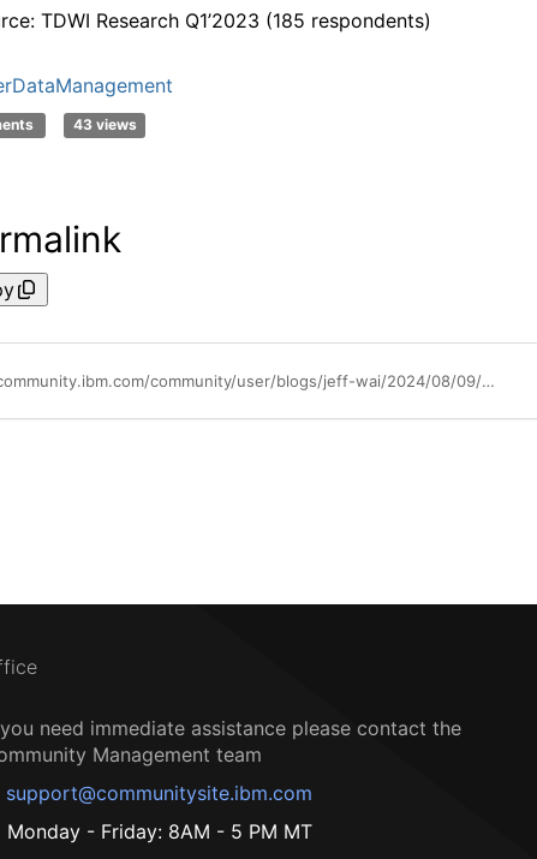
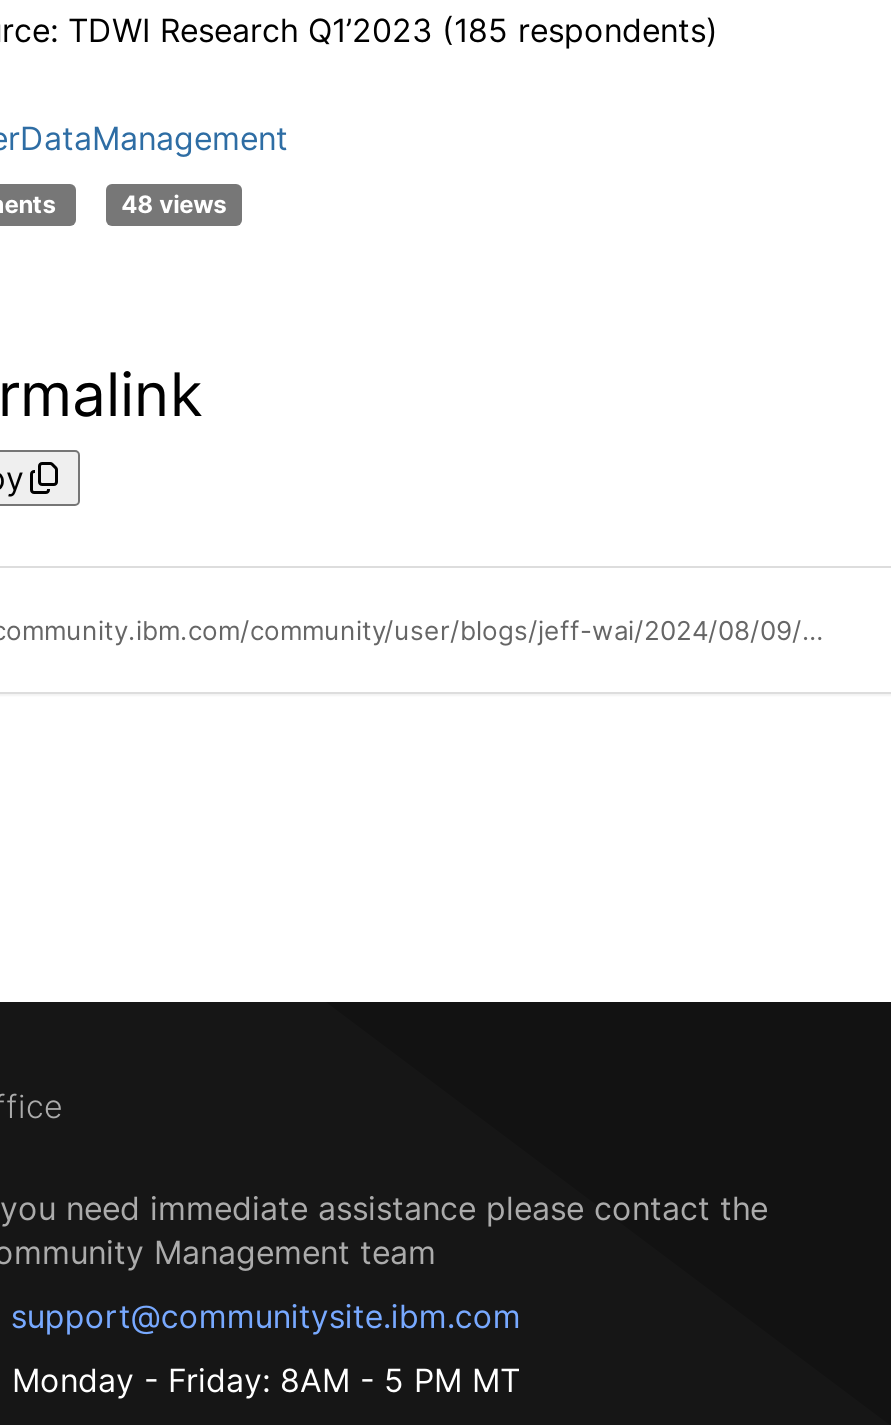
[73,116,136,134] 43 views -> [121,189,227,219] 48 views

